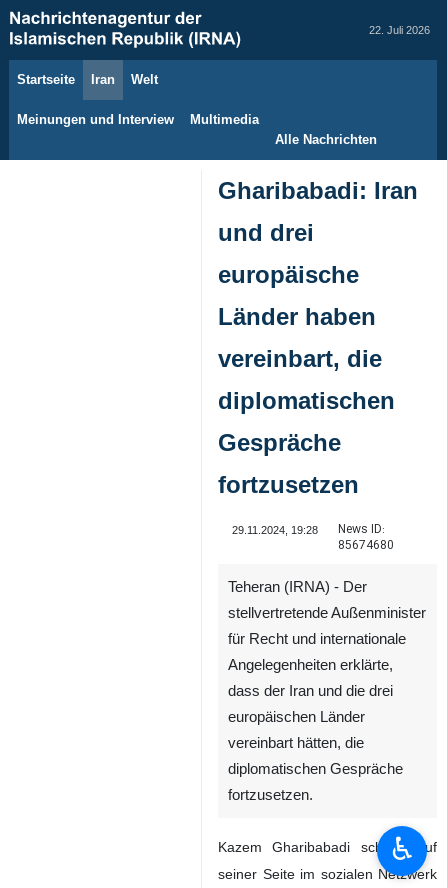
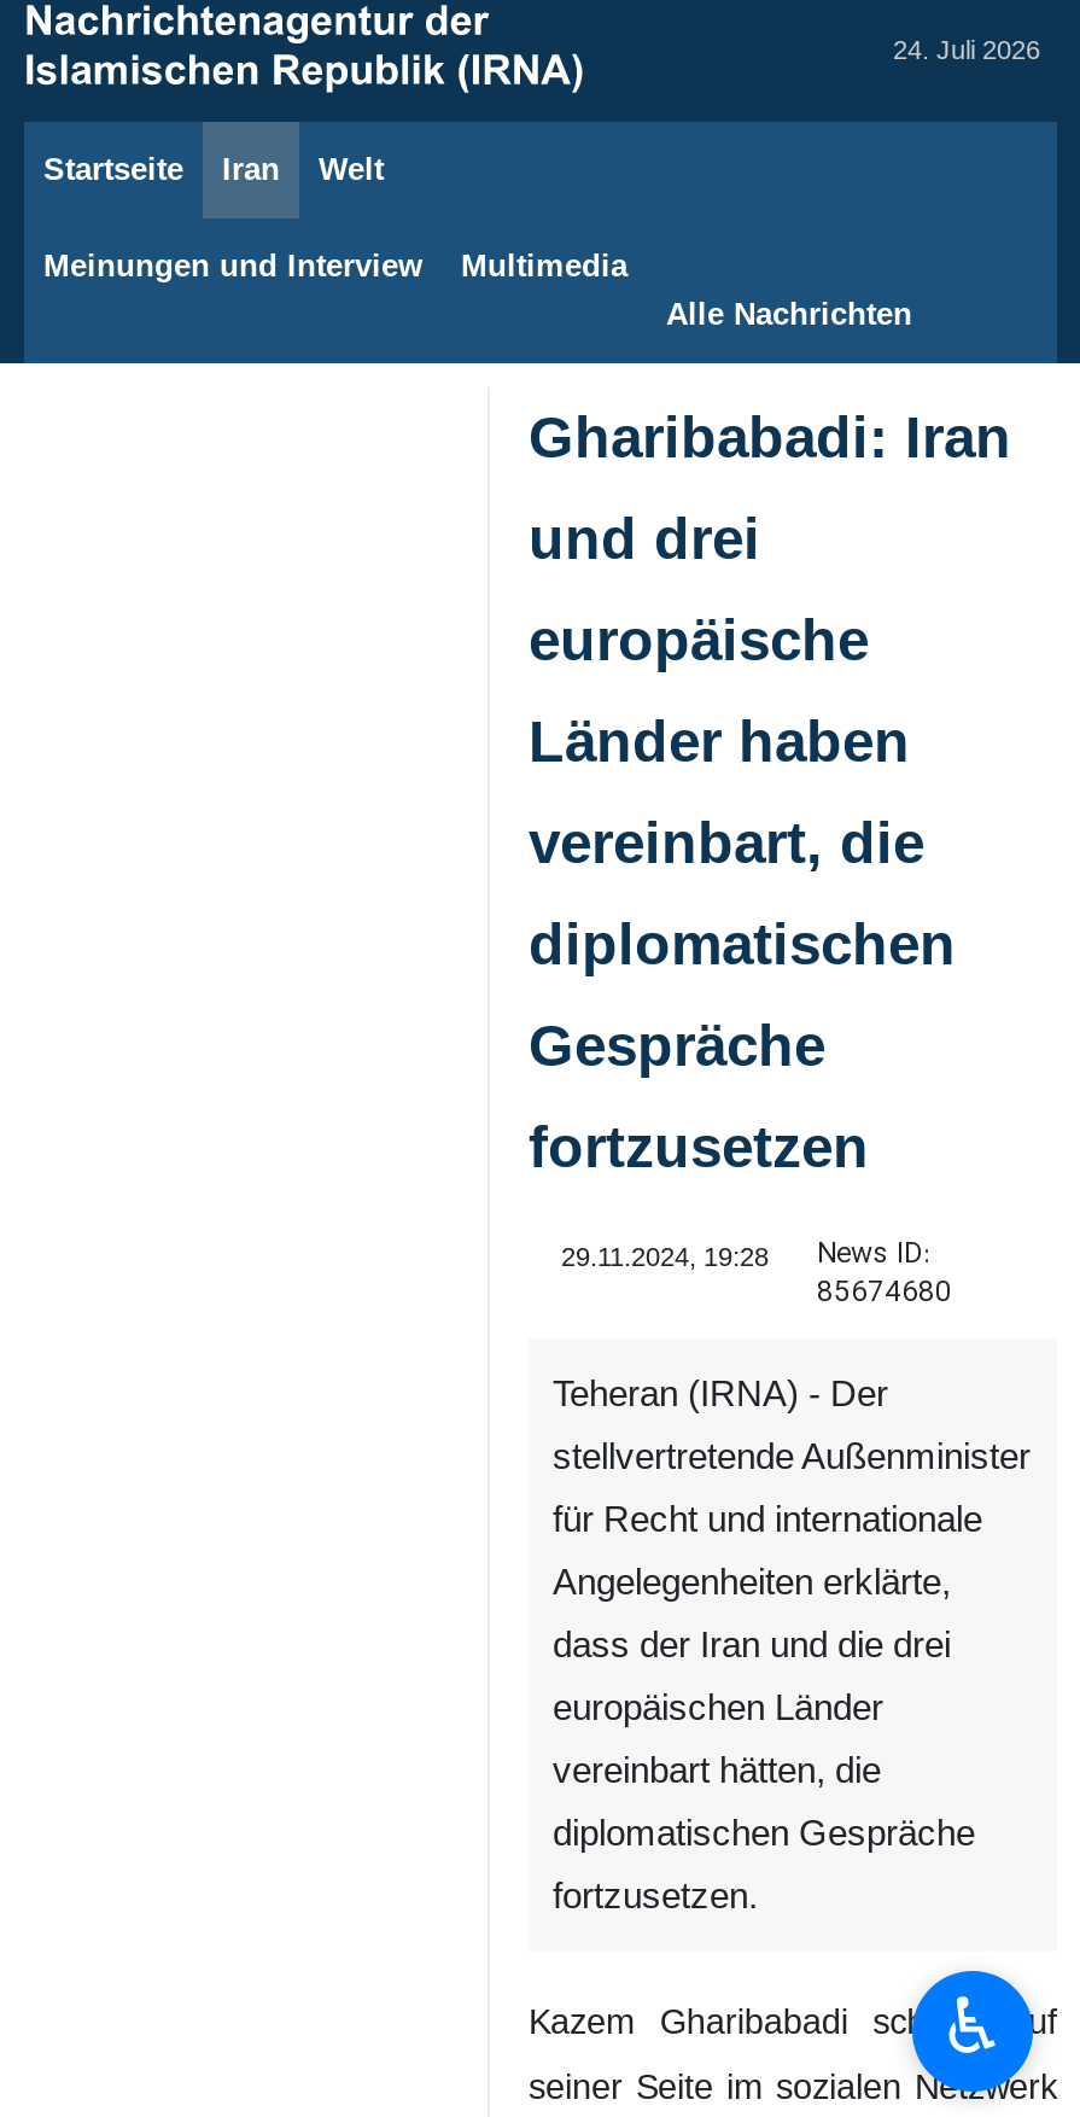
[369,24,430,36] 22. Juli 2026 -> [893,35,1040,64] 24. Juli 2026

